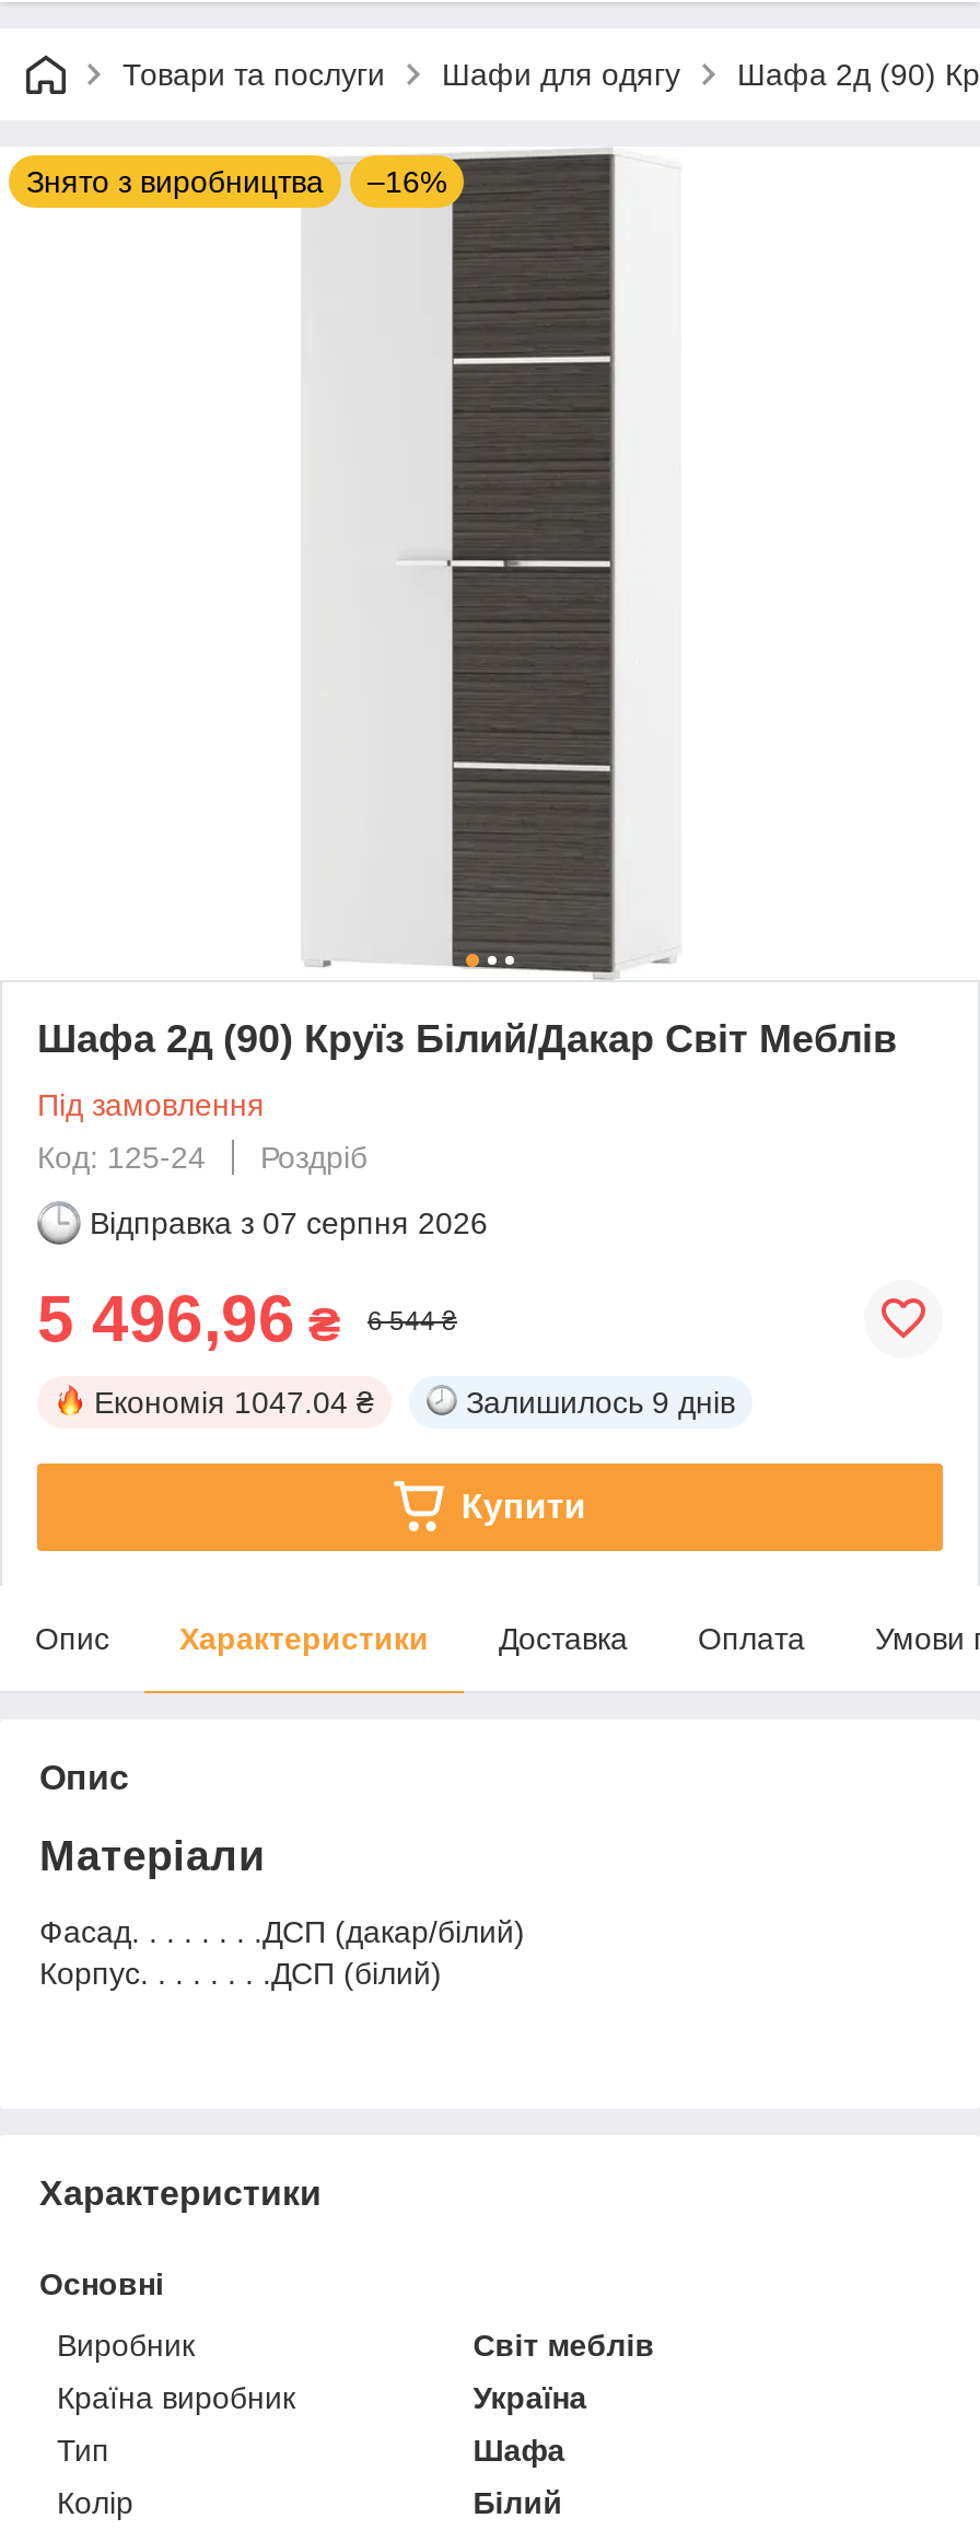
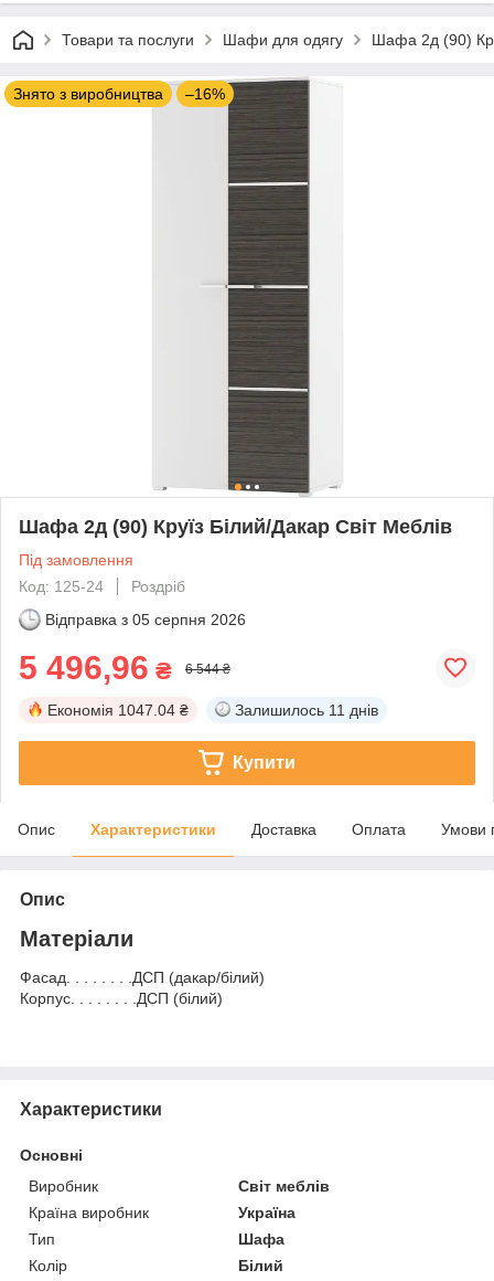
[90,1205,488,1240] Відправка з 07 серпня 2026 -> [45,610,246,628] Відправка з 05 серпня 2026
[466,1384,735,1419] Залишилось 9 днів -> [235,701,378,719] Залишилось 11 днів

